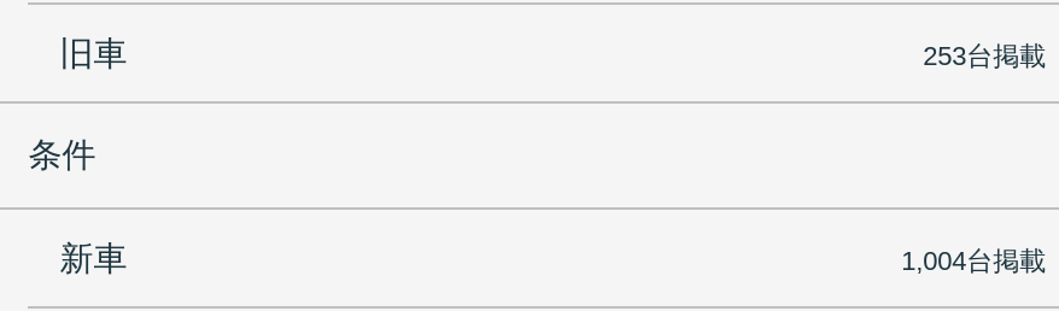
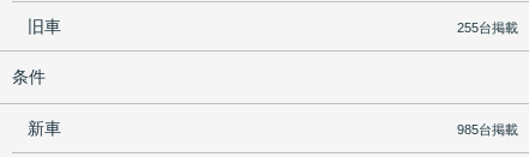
[923,41,1046,70] 253台掲載 -> [457,21,518,35] 255台掲載
[901,246,1046,275] 1,004台掲載 -> [457,122,518,137] 985台掲載

